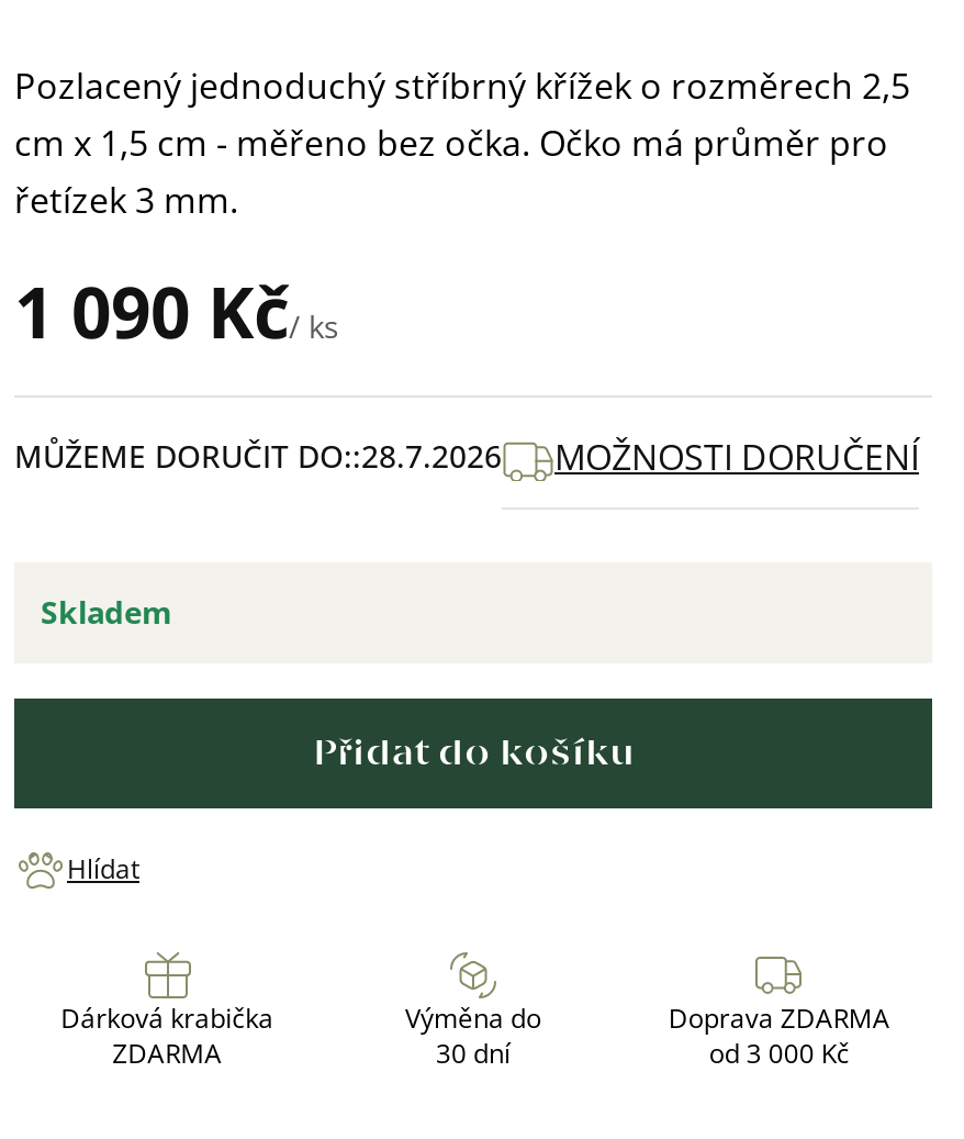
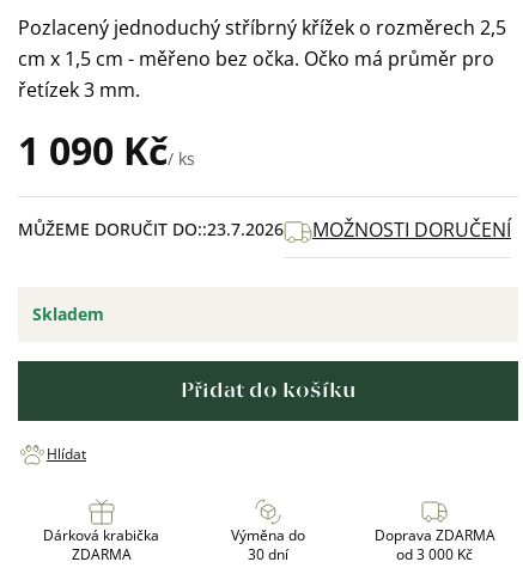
[14,435,502,477] MŮŽEME DORUČIT DO: 28.7.2026 -> [18,218,284,240] MŮŽEME DORUČIT DO: 23.7.2026

